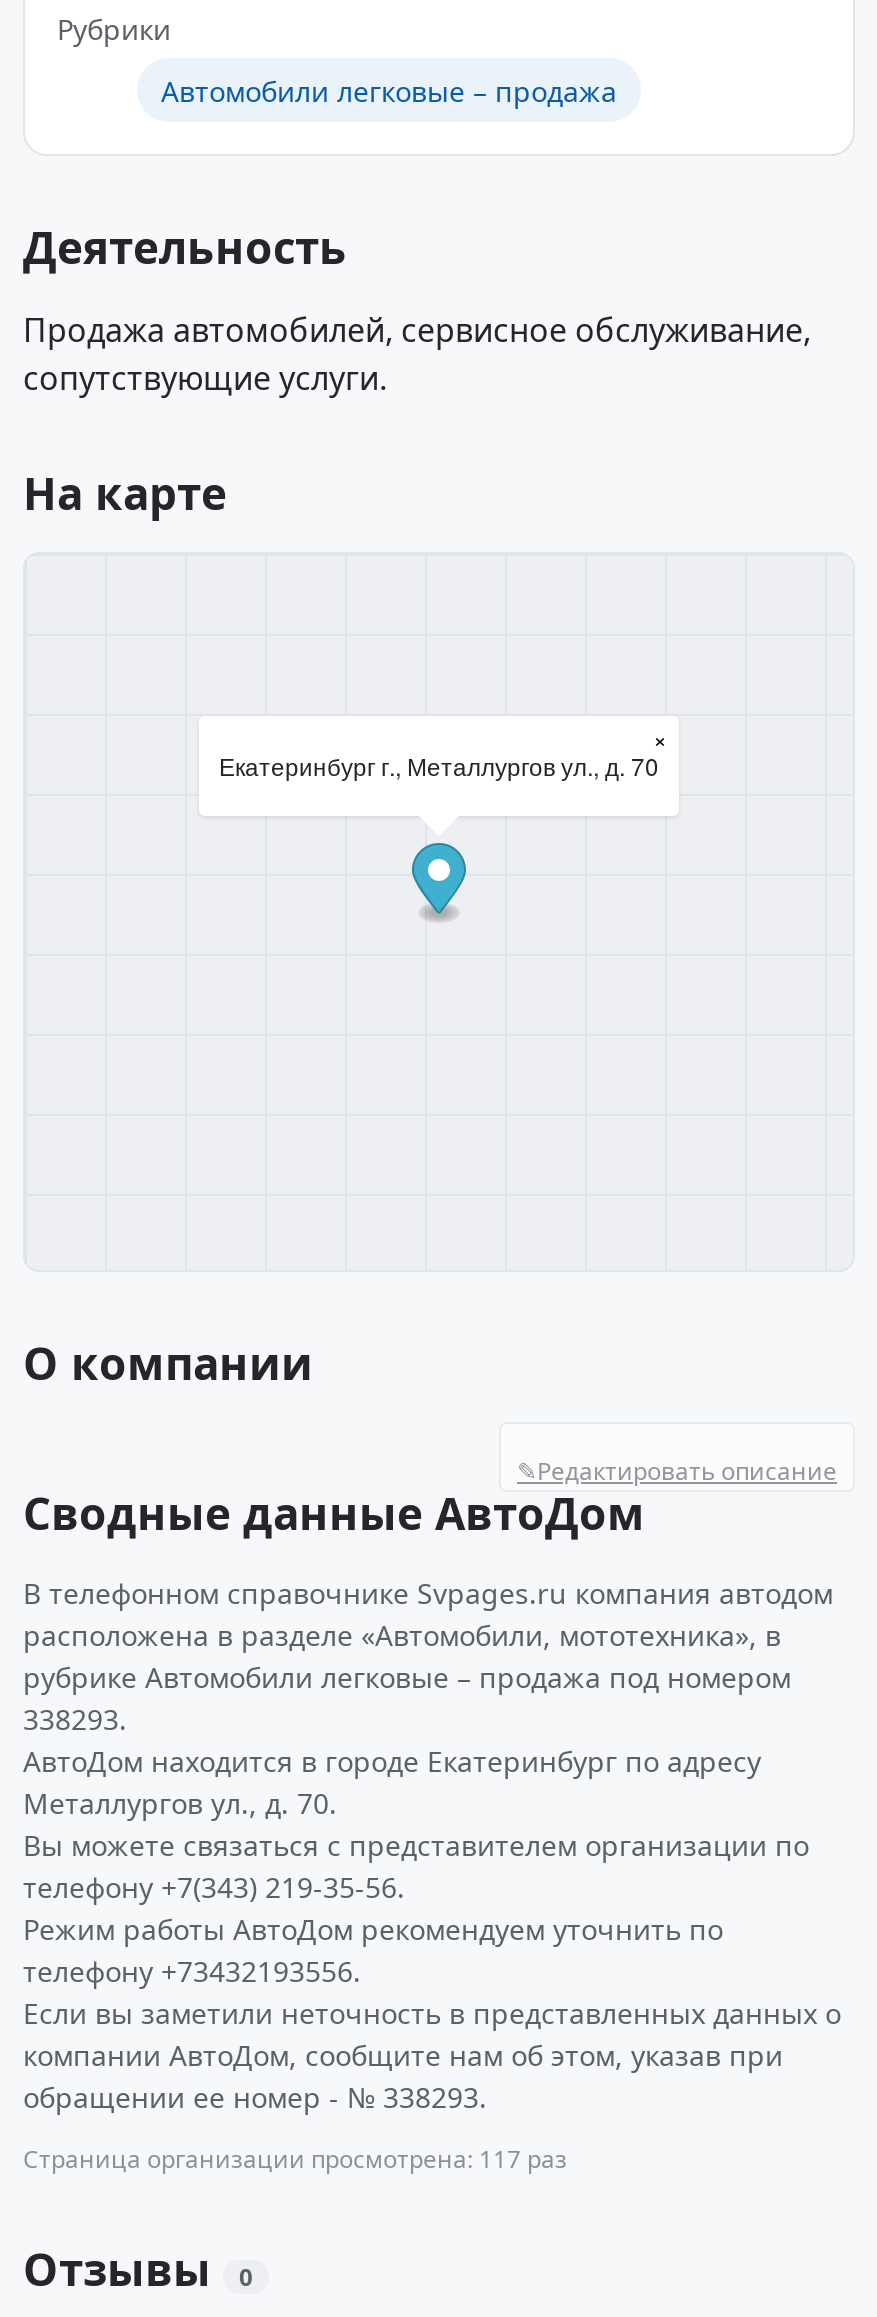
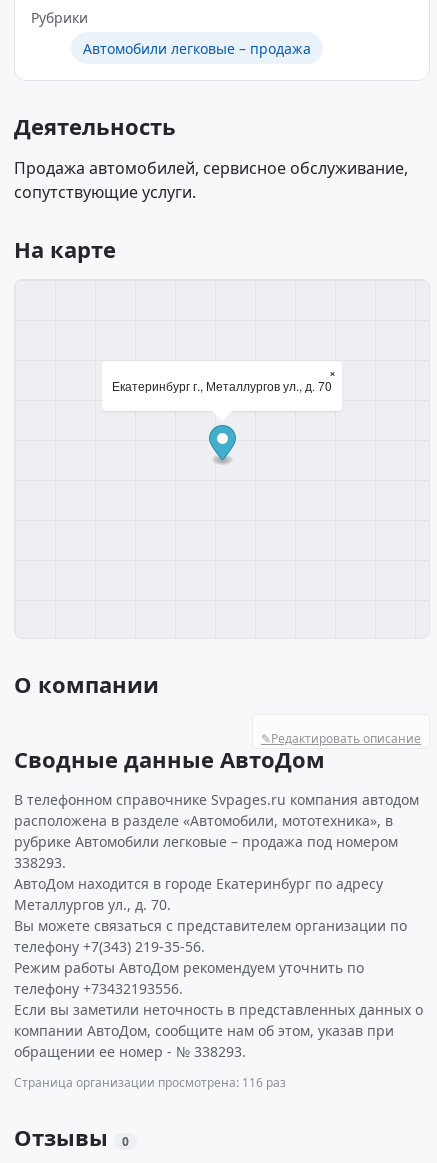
[23,2142,567,2176] Страница организации просмотрена: 117 раз -> [14,1074,286,1091] Страница организации просмотрена: 116 раз

